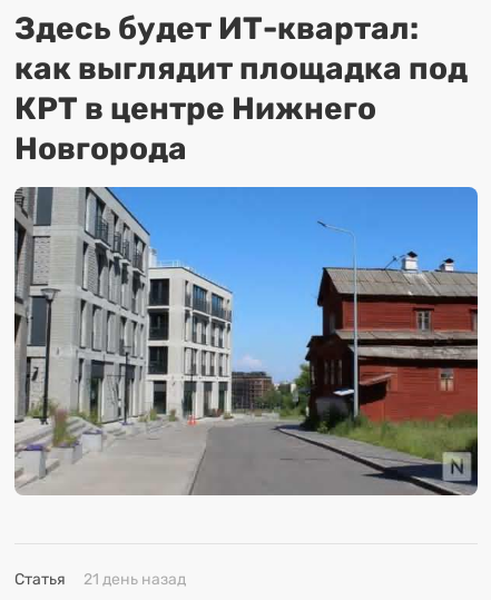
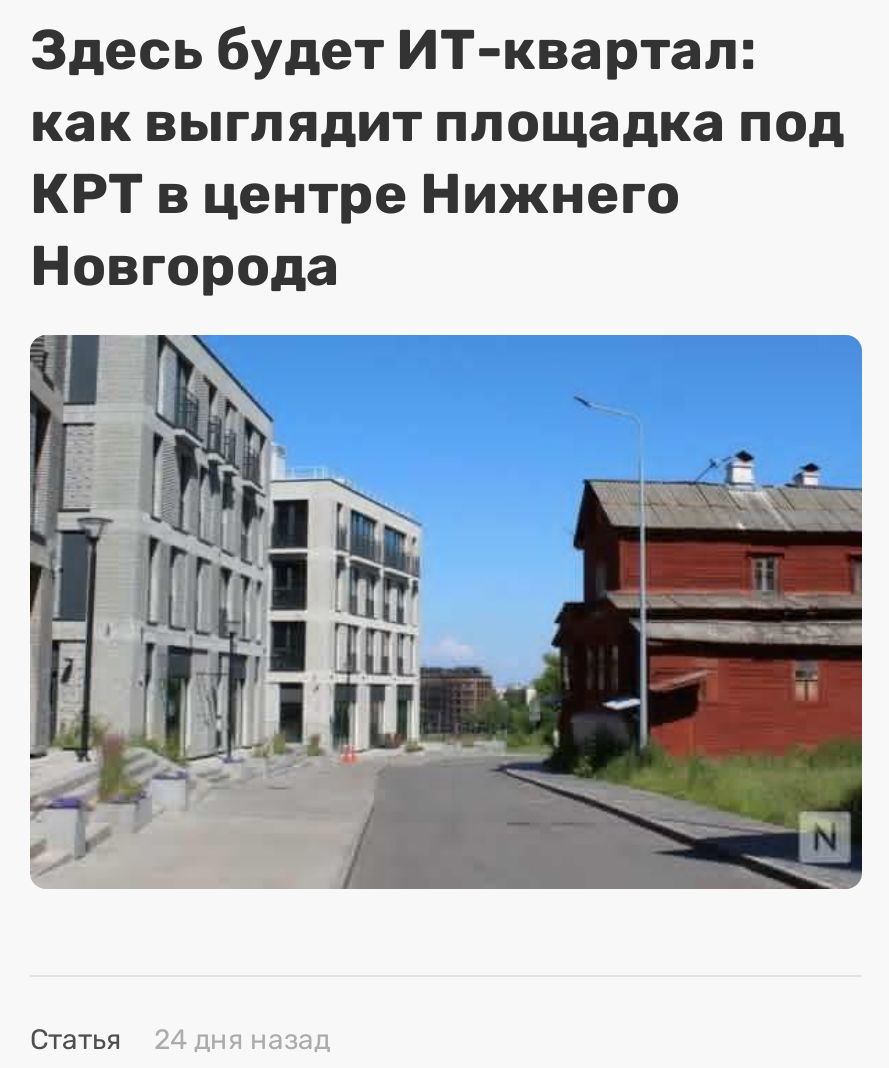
[14,570,186,589] Статья 21 день назад -> [30,1024,330,1058] Статья 24 дня назад

